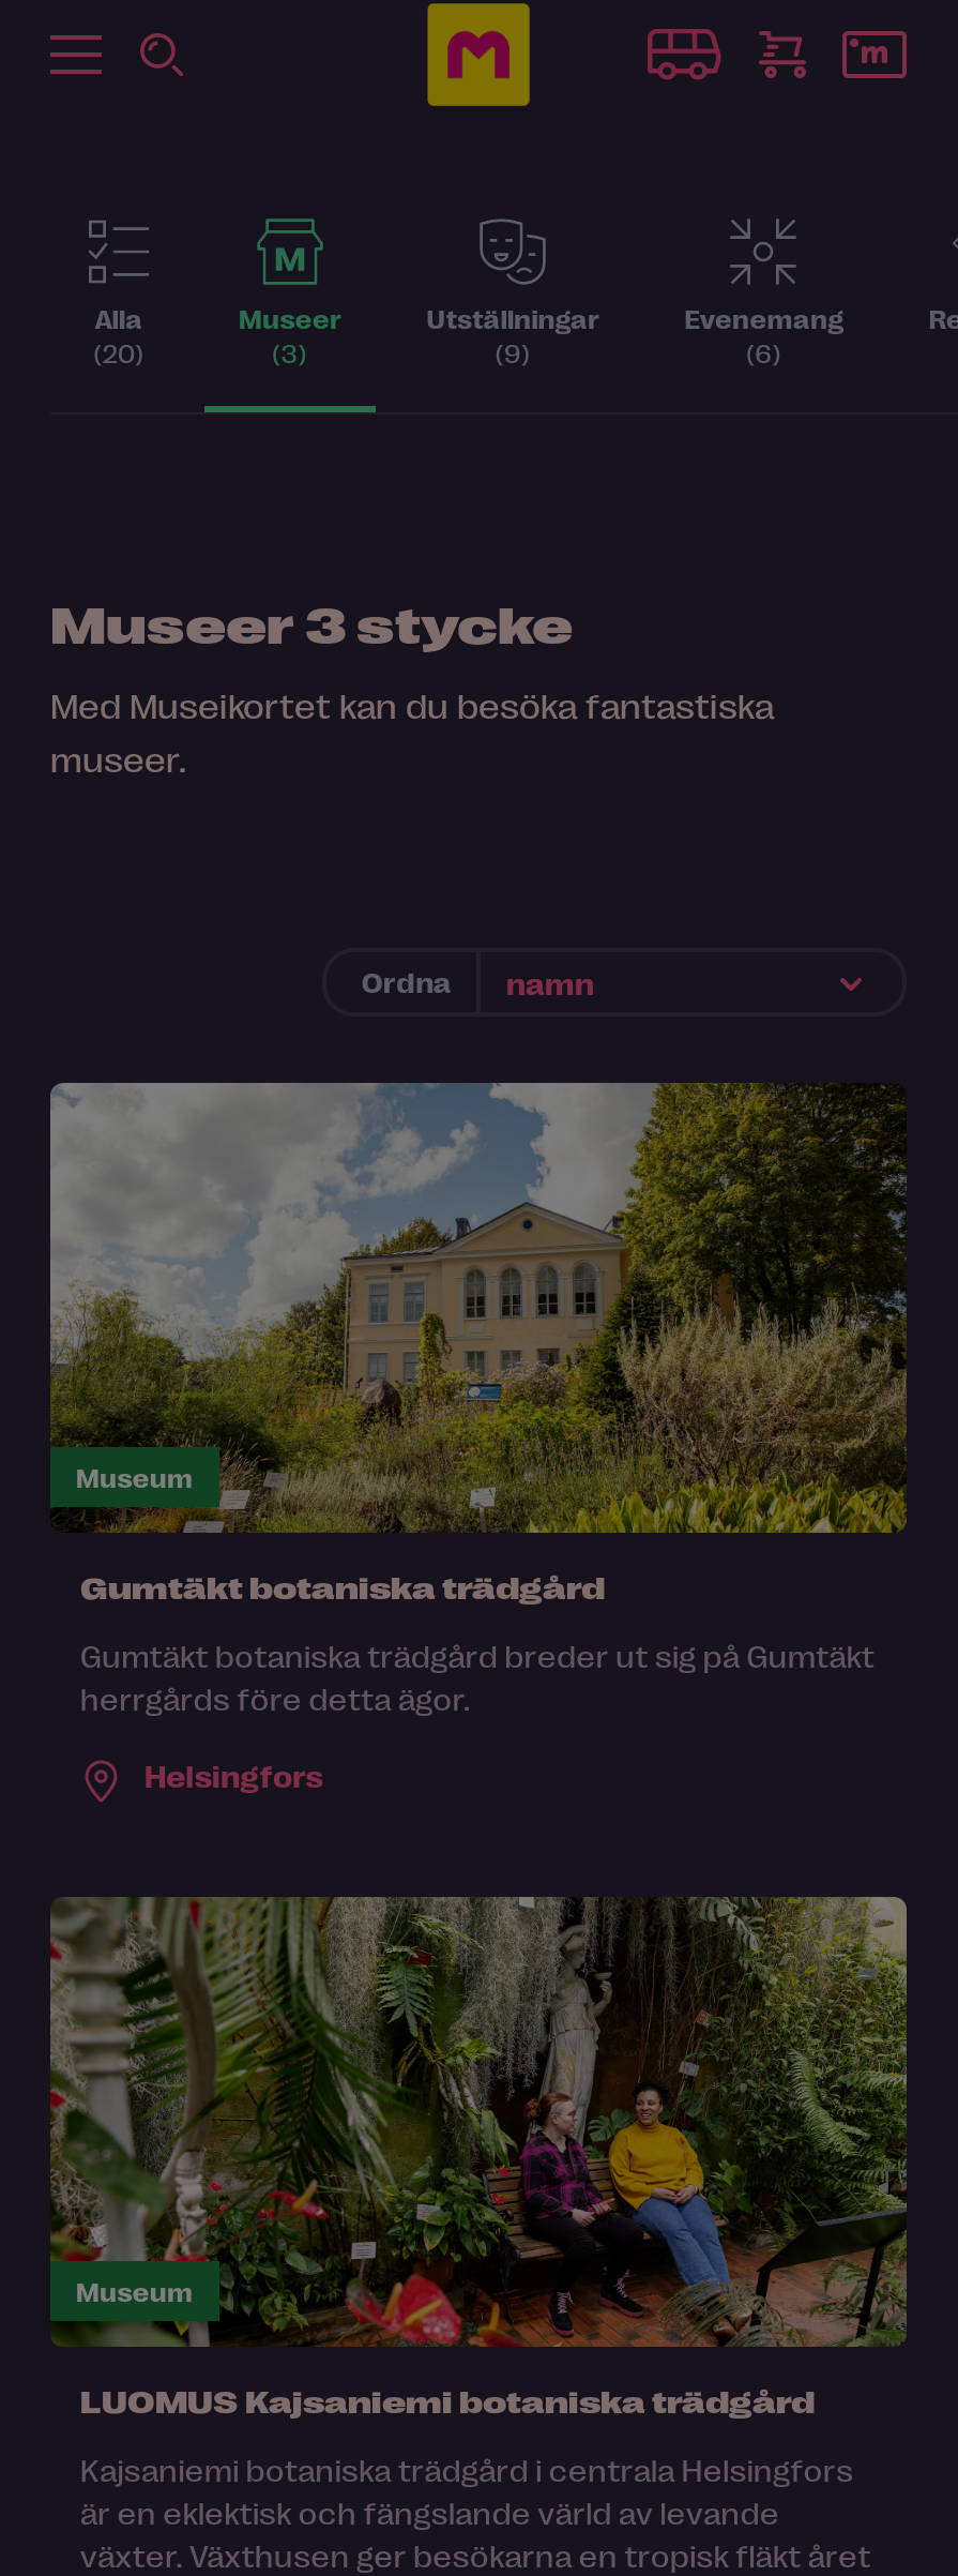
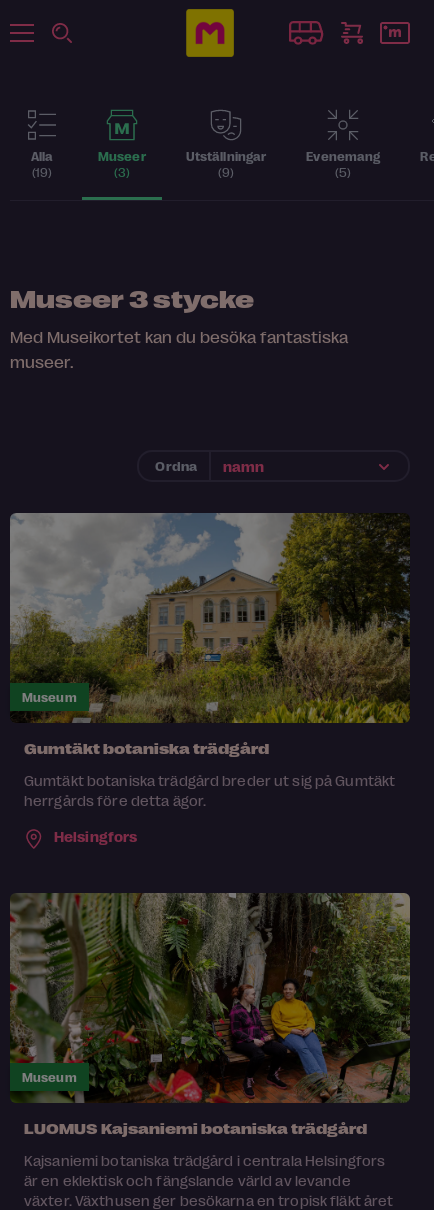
[94,337,144,367] (20) -> [32,165,52,179] (19)
[746,337,781,367] (6) -> [335,165,351,179] (5)

